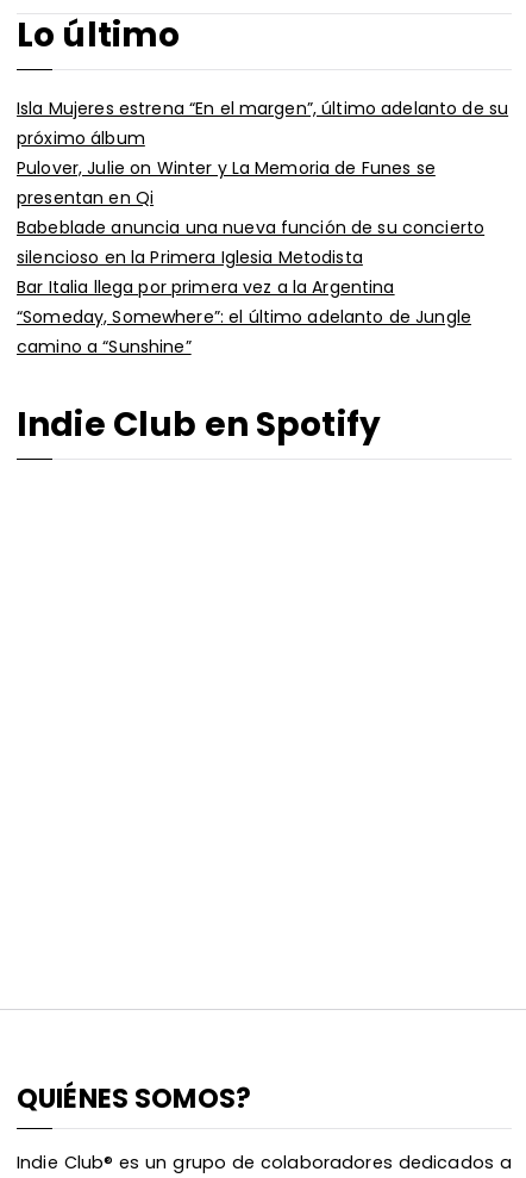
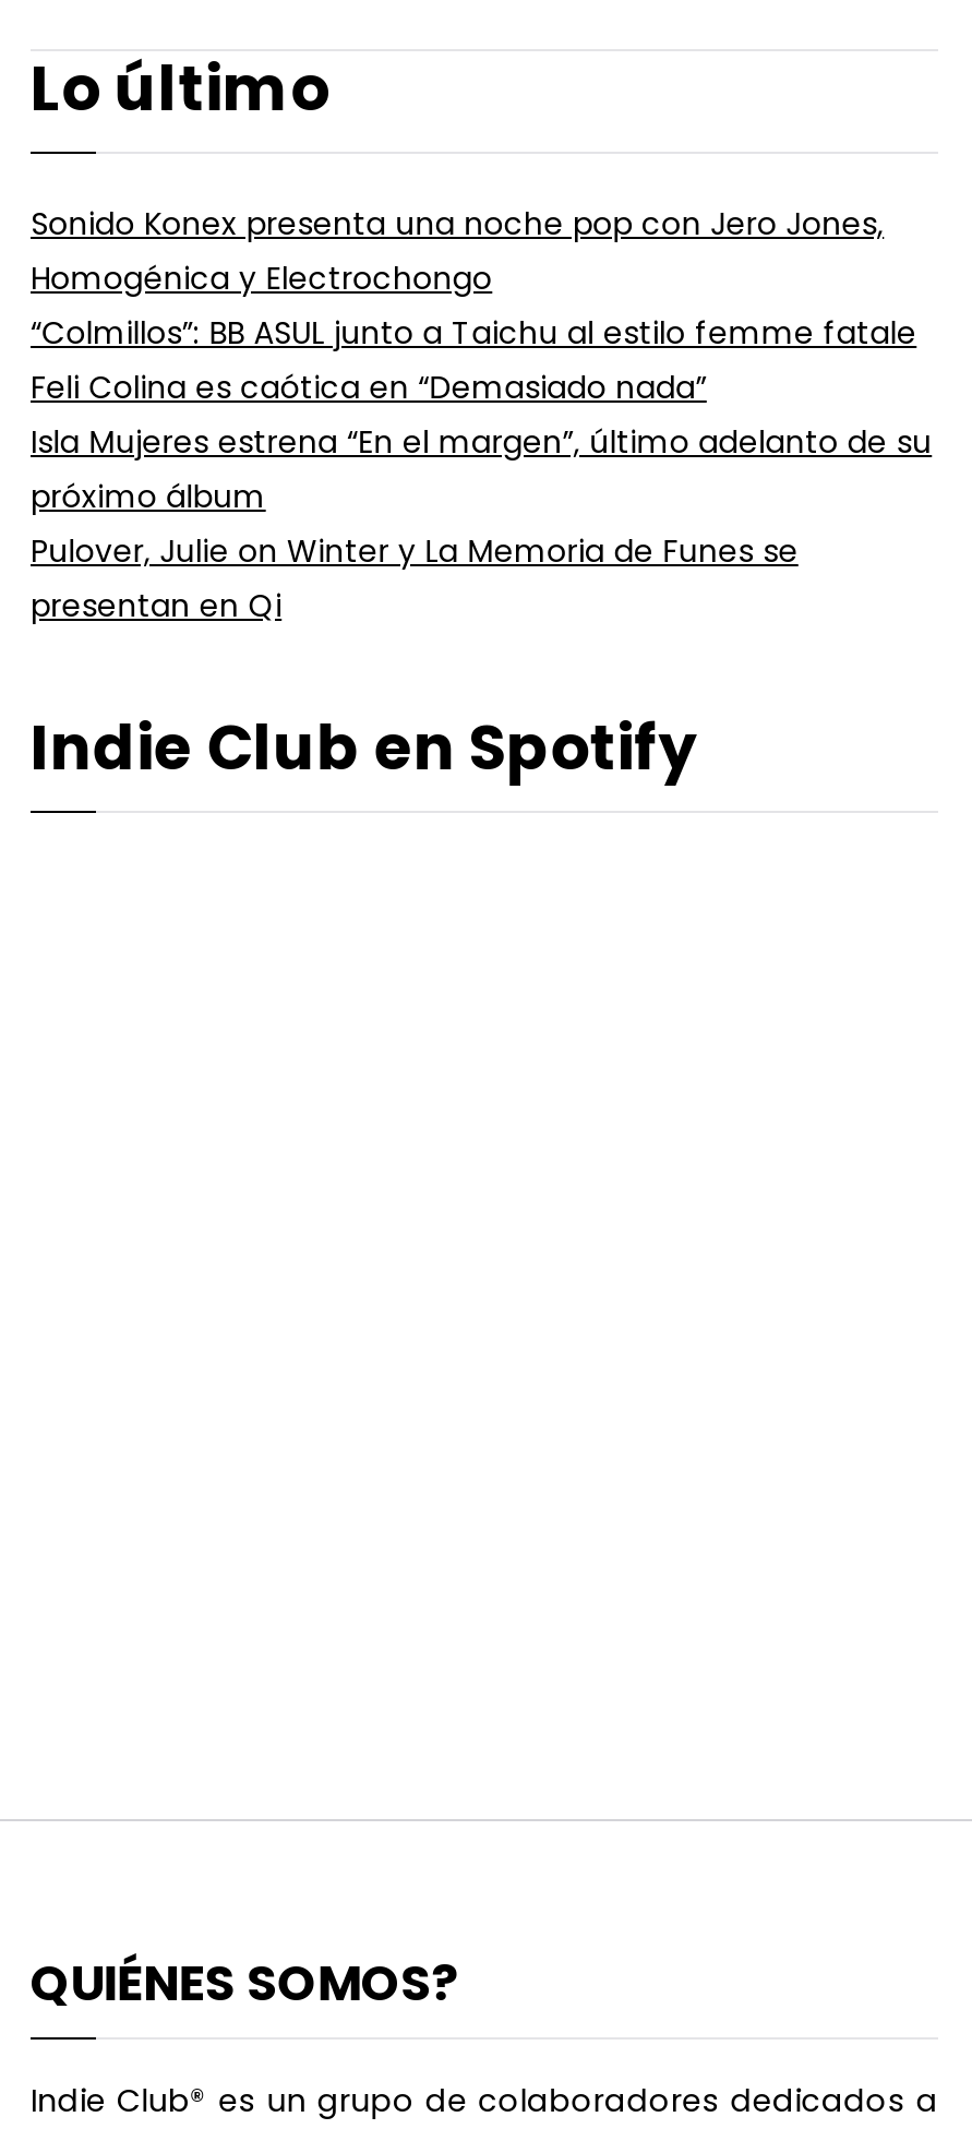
none -> [31,203,917,410] Sonido Konex presenta una noche pop con Jero Jones, | Homogénica y Electrochongo | “Colmillos”: BB ASUL junto a Taichu al estilo femme fatale | Feli Colina es caótica en “Demasiado nada”
moved [17,97,508,210] -> [31,421,932,629]: Isla Mujeres estrena “En el margen”, último adelanto de su | próximo álbum | Pulover, Julie on Winter y La Memoria de Funes se | presentan en Qi
[17,216,484,359] Babeblade anuncia una nueva función de su concierto | silencioso en la Primera Iglesia Metodista | Bar Italia llega por primera vez a la Argentina | “Someday, Somewhere”: el último adelanto de Jungle | camino a “Sunshine” -> none

